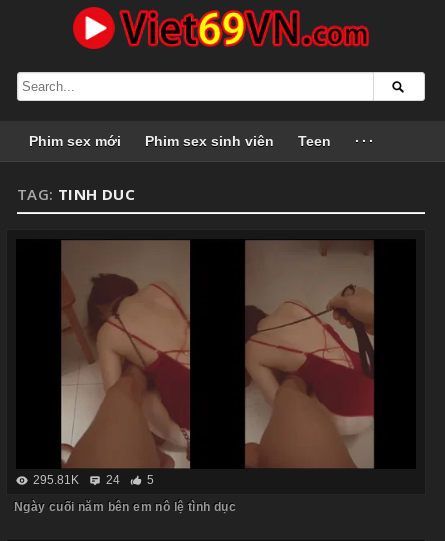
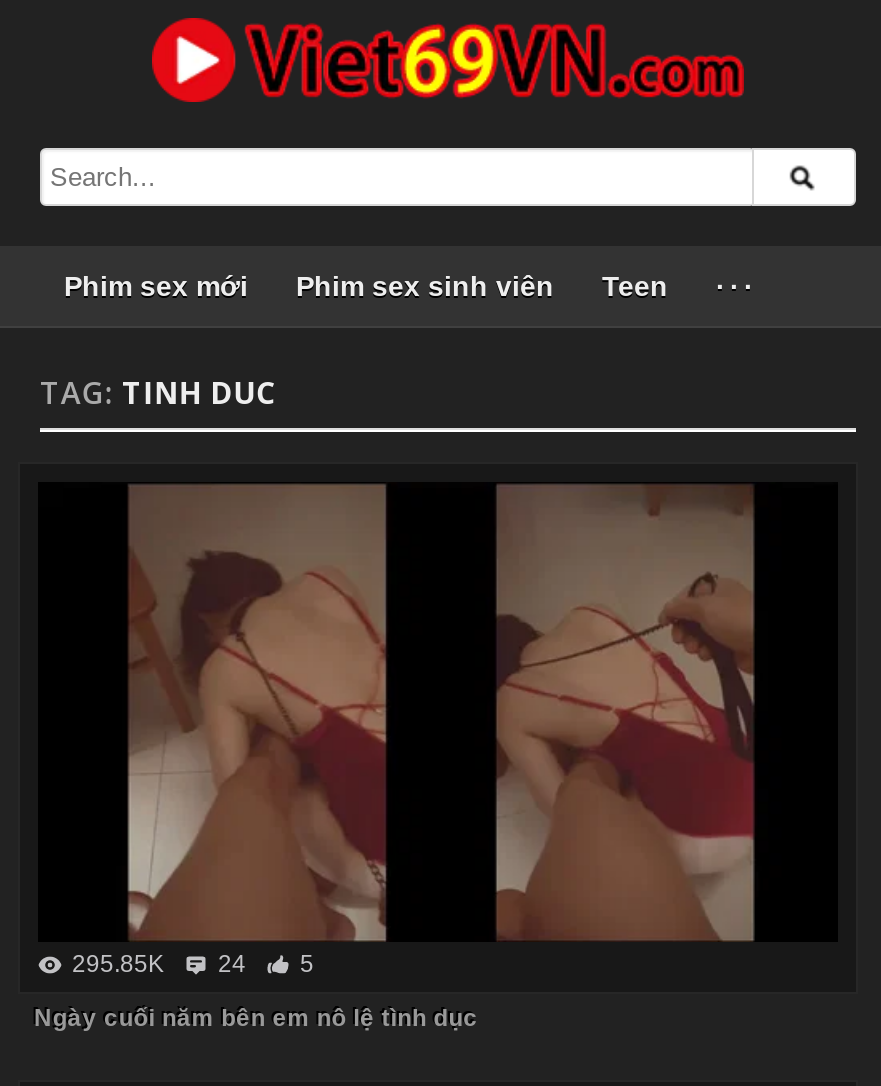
[33,473,154,487] 295.81K 24 5 -> [72,951,314,979] 295.85K 24 5

